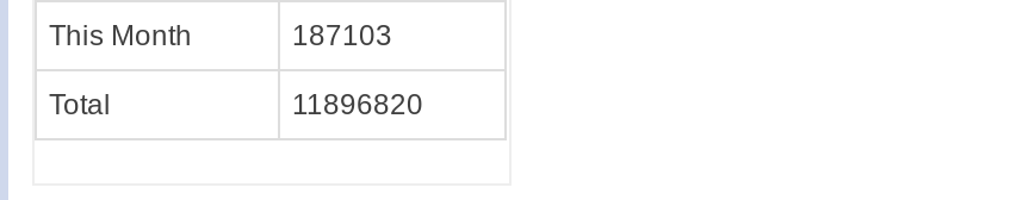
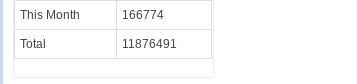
[292,19,392,52] 187103 -> [122,8,164,22] 166774
[292,88,423,121] 11896820 -> [122,37,177,51] 11876491

